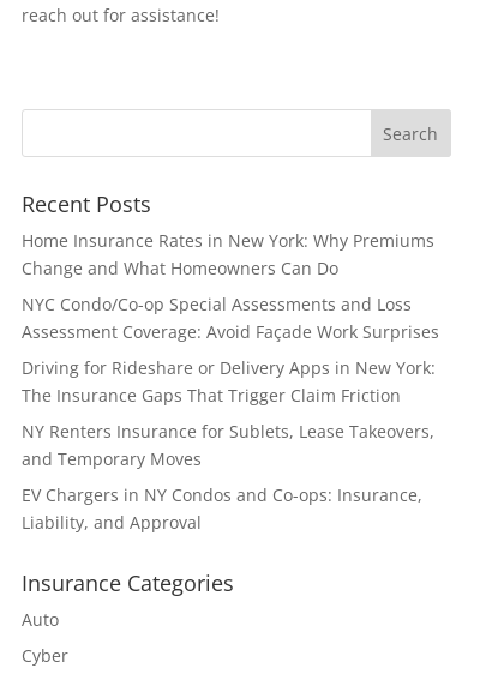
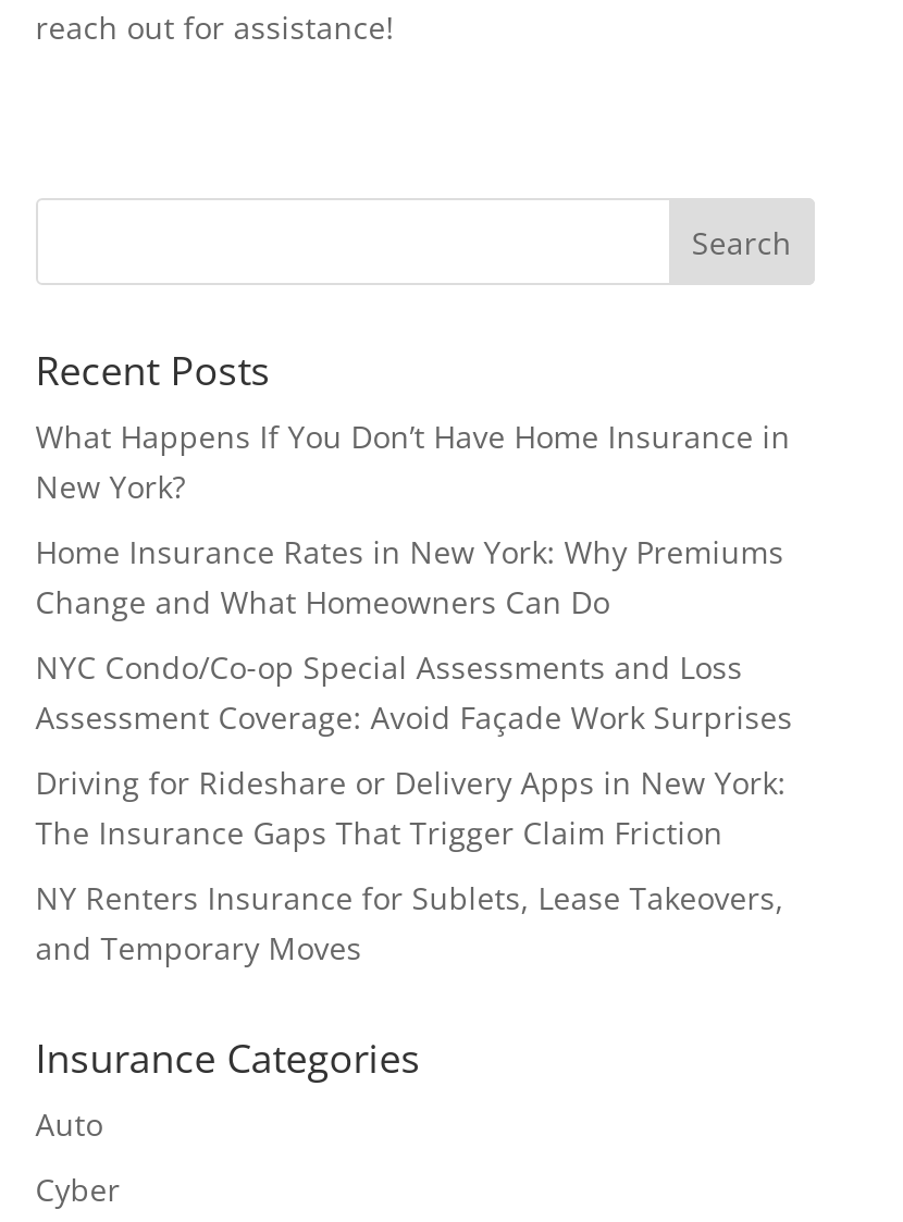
none -> [35,416,791,507] What Happens If You Don’t Have Home Insurance in | New York?
moved [21,229,439,470] -> [35,531,793,968]: Home Insurance Rates in New York: Why Premiums | Change and What Homeowners Can Do | NYC Condo/Co-op Special Assessments and Loss | Assessment Coverage: Avoid Façade Work Surprises | Driving for Rideshare or Delivery Apps in New York: | The Insurance Gaps That Trigger Claim Friction | NY Renters Insurance for Sublets, Lease Takeovers, | and Temporary Moves
[21,483,422,534] EV Chargers in NY Condos and Co-ops: Insurance, | Liability, and Approval -> none

